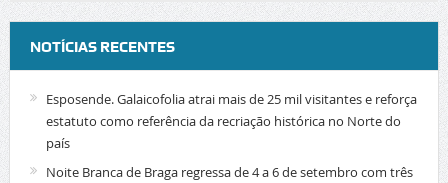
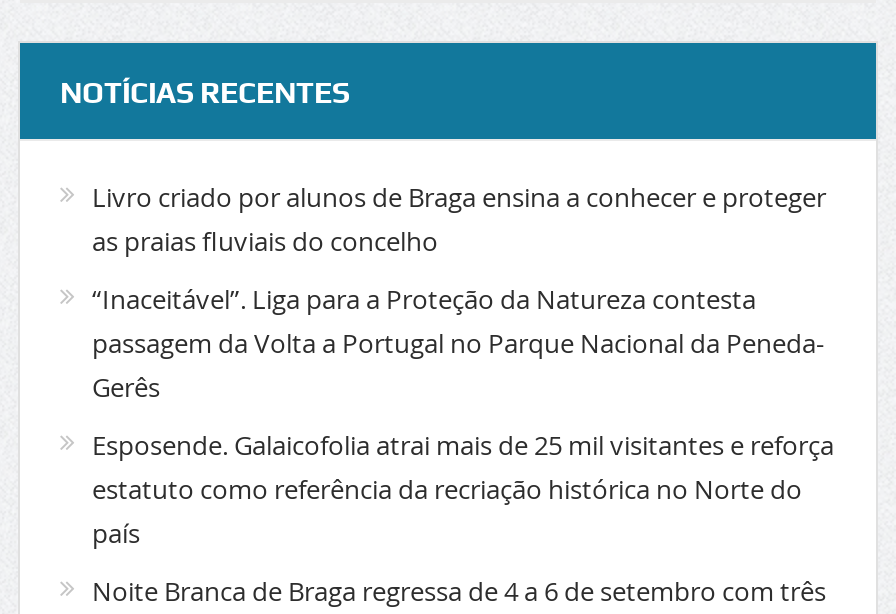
none -> [92,179,826,405] Livro criado por alunos de Braga ensina a conhecer e proteger | as praias fluviais do concelho | “Inaceitável”. Liga para a Proteção da Natureza contesta | passagem da Volta a Portugal no Parque Nacional da Peneda- | Gerês

